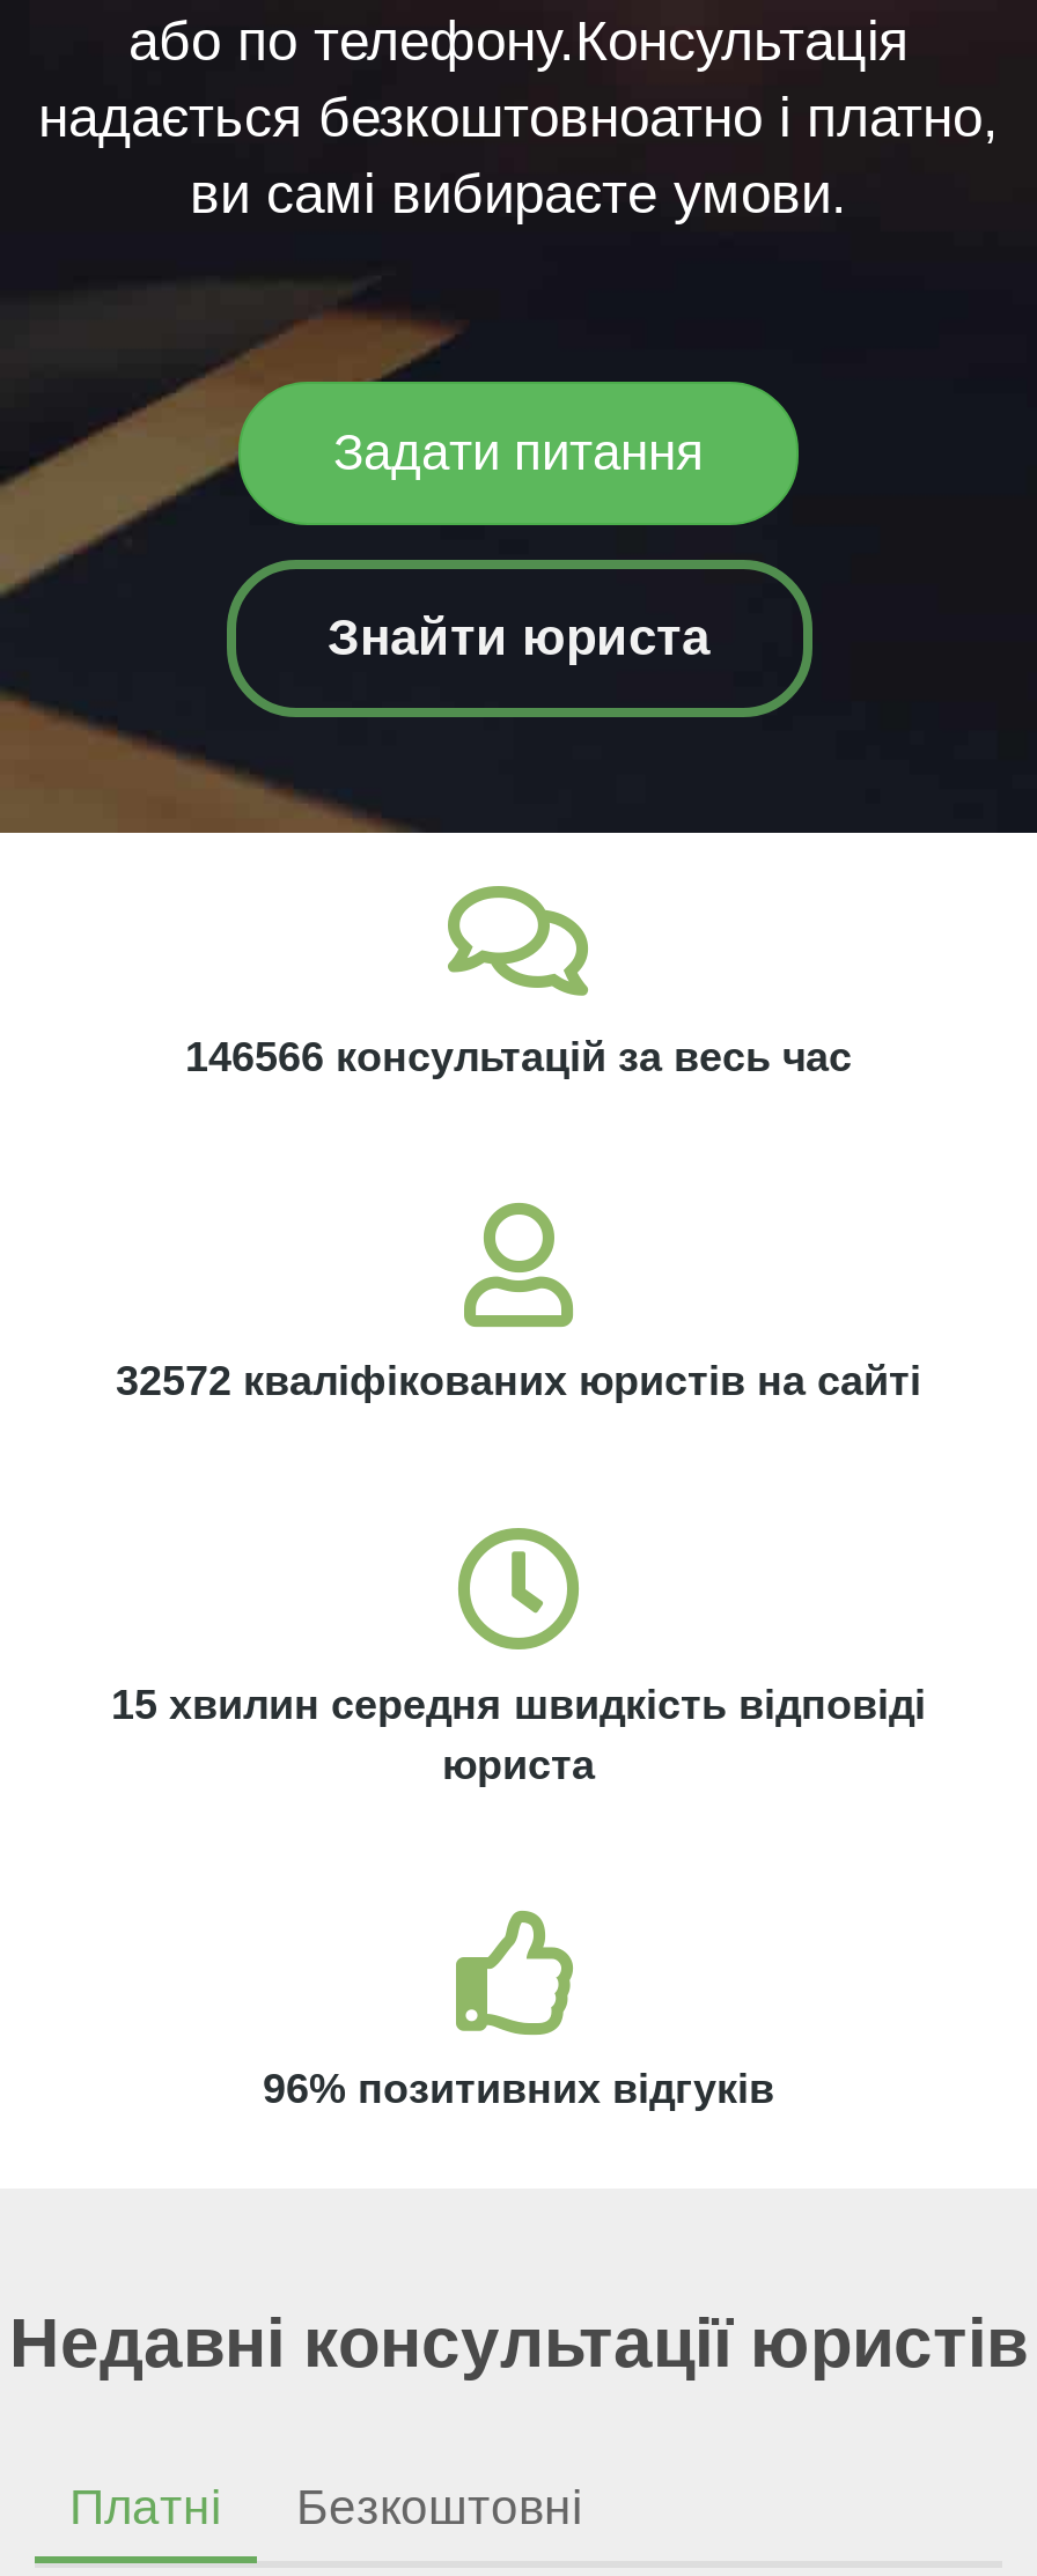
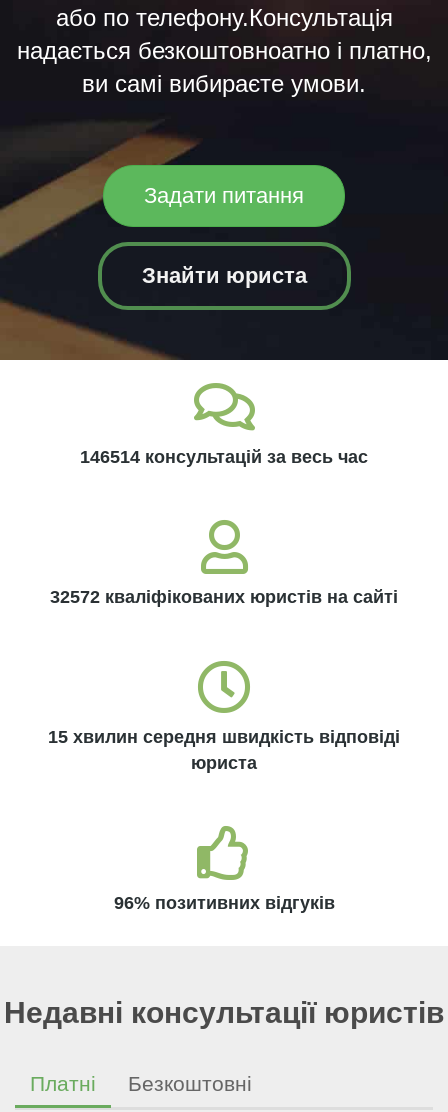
[185,1034,852,1080] 146566 консультацій за весь час -> [80,447,368,467] 146514 консультацій за весь час

